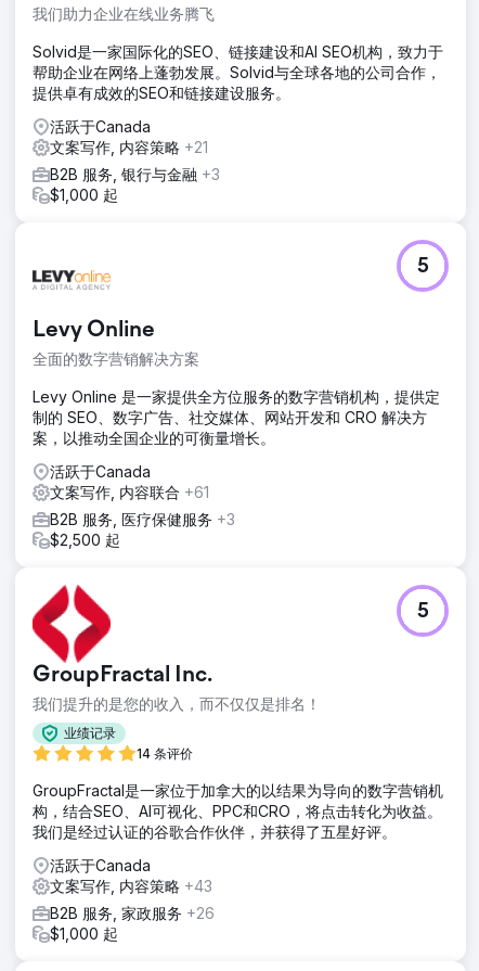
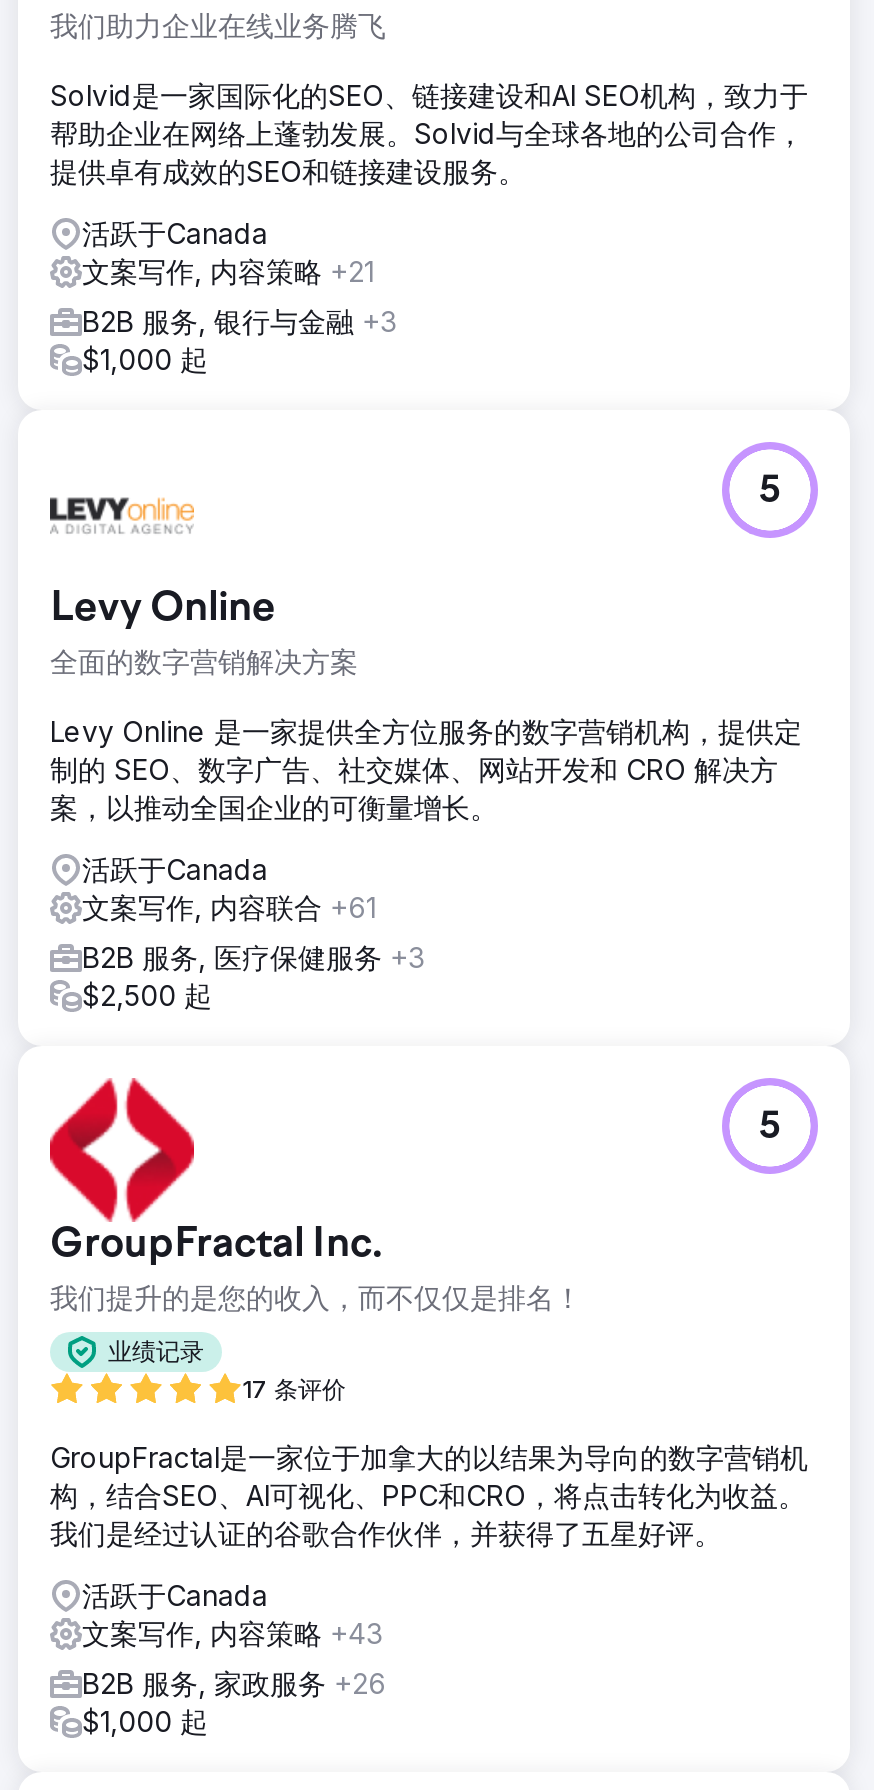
[137,745,193,761] 14 条评价 -> [242,1373,346,1403] 17 条评价

